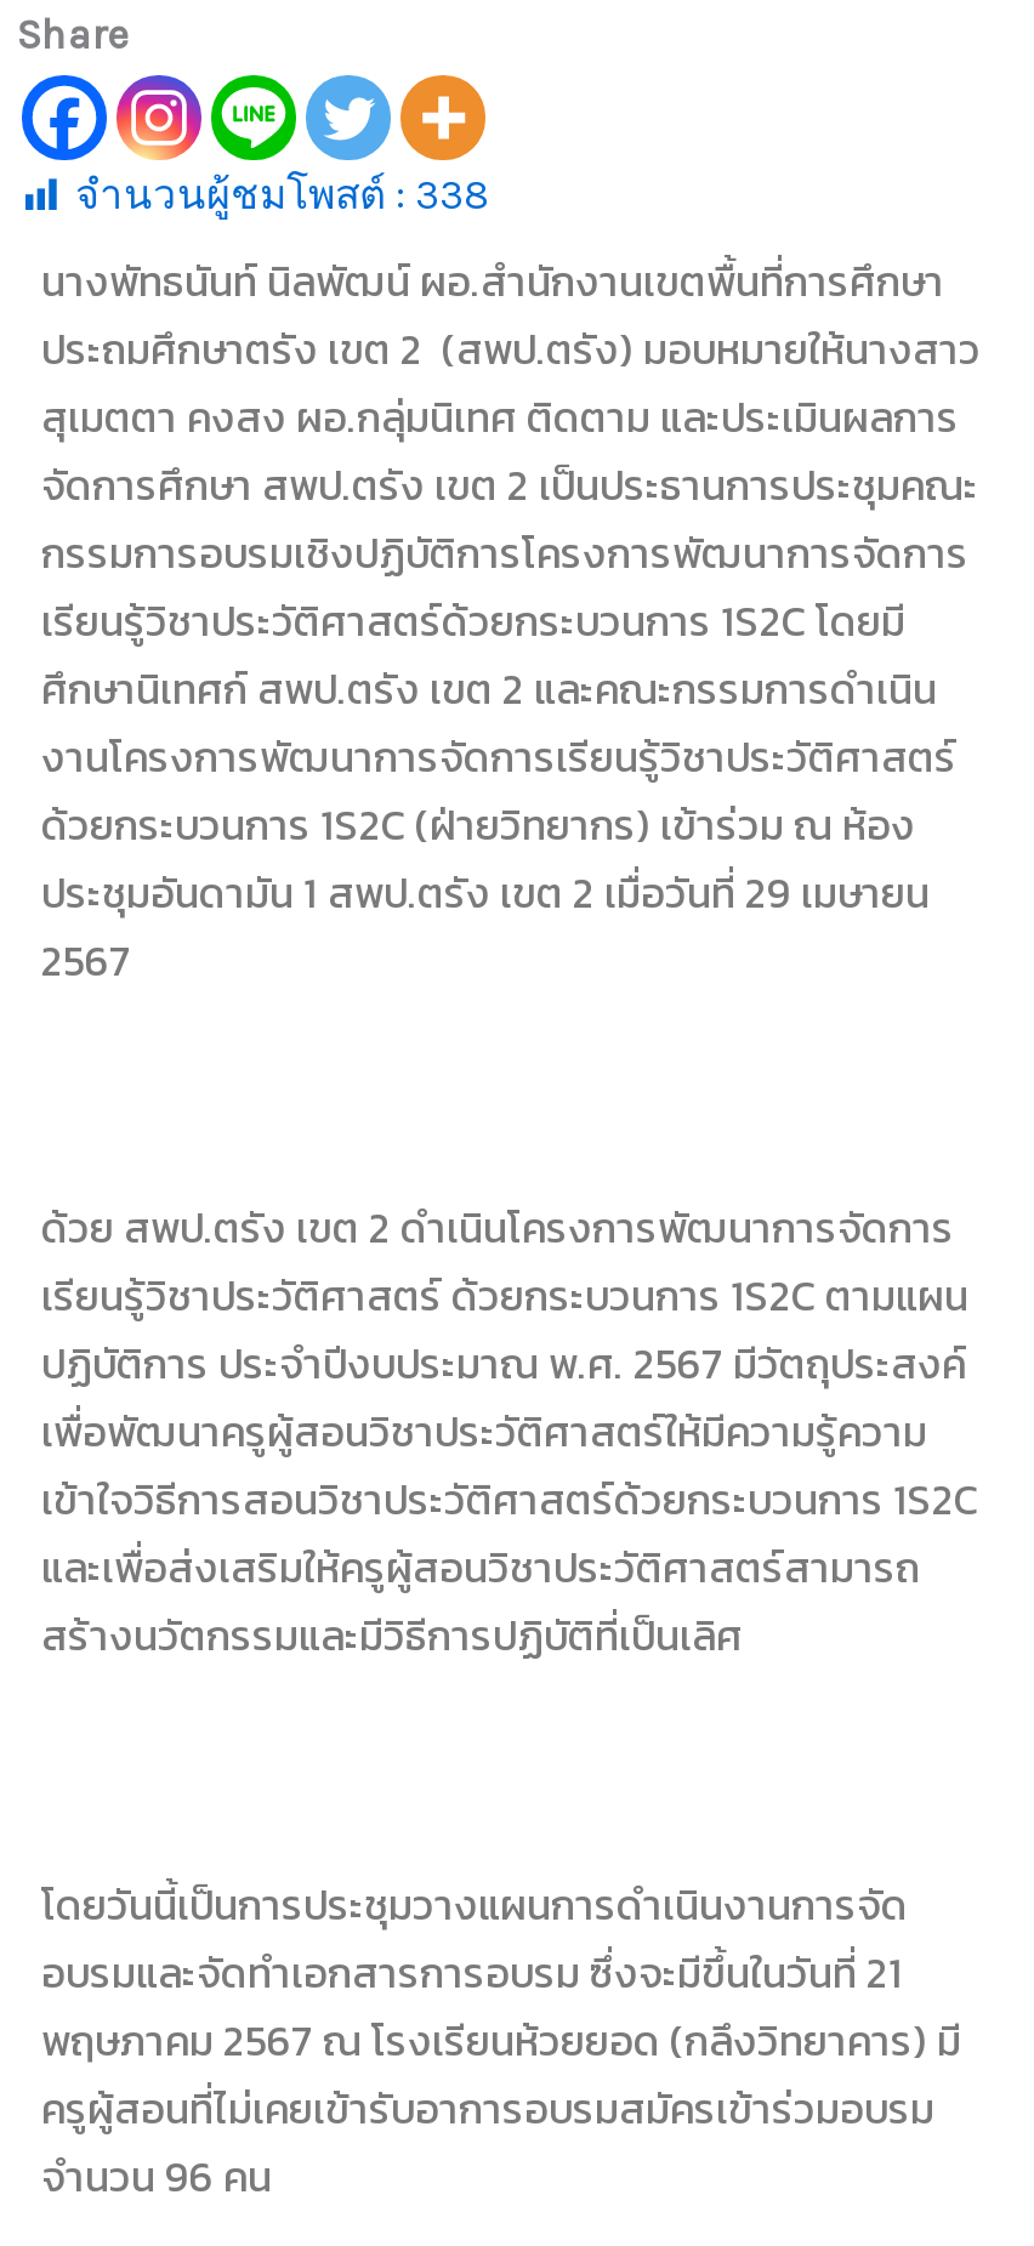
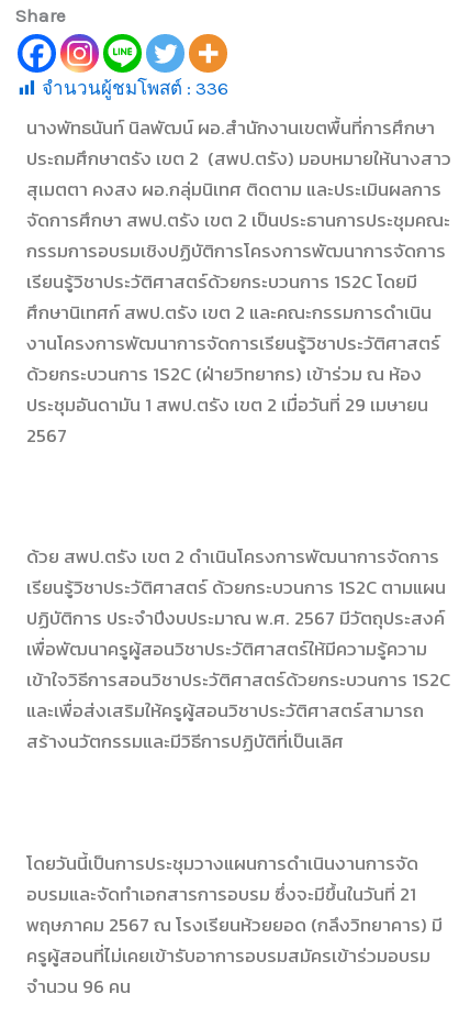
[75,170,488,218] จำนวนผู้ชมโพสต์ : 338 -> [42,77,228,99] จำนวนผู้ชมโพสต์ : 336

